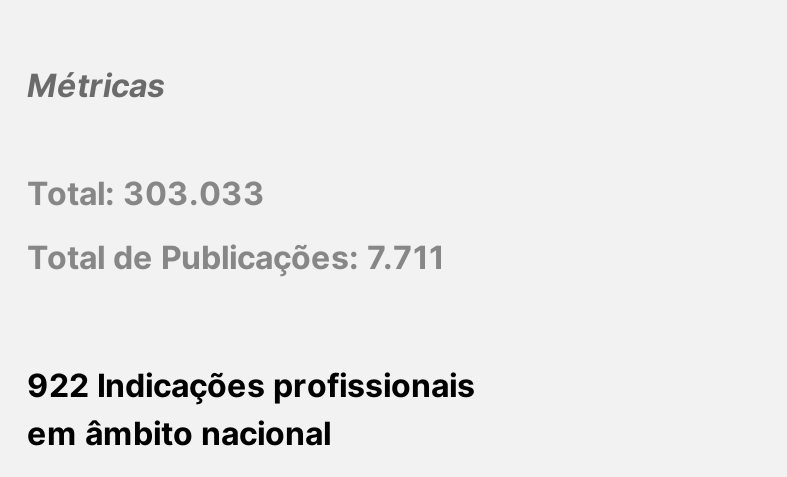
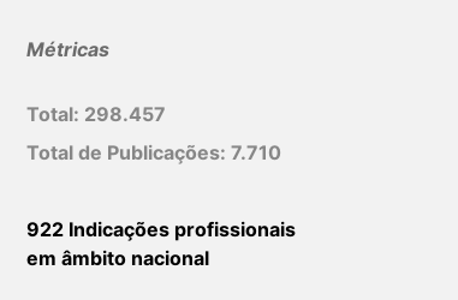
[27,174,265,214] Total: 303.033 -> [26,102,166,126] Total: 298.457
[27,238,445,278] Total de Publicações: 7.711 -> [26,141,281,165] Total de Publicações: 7.710

